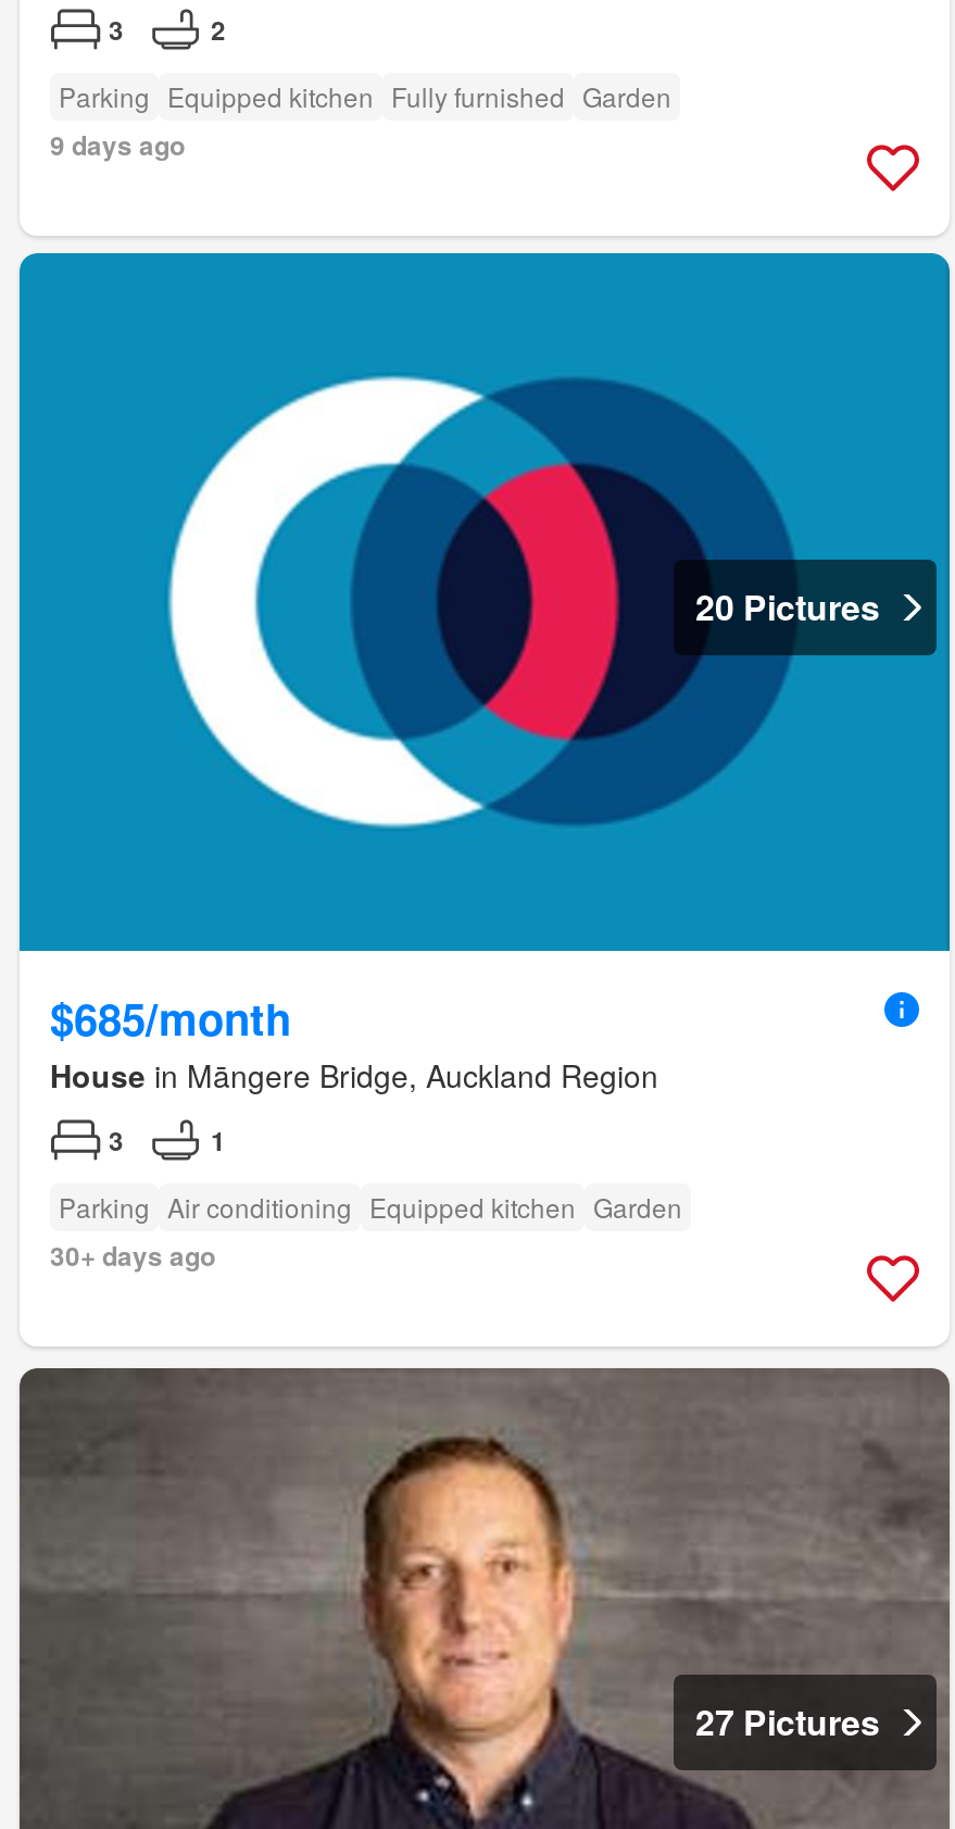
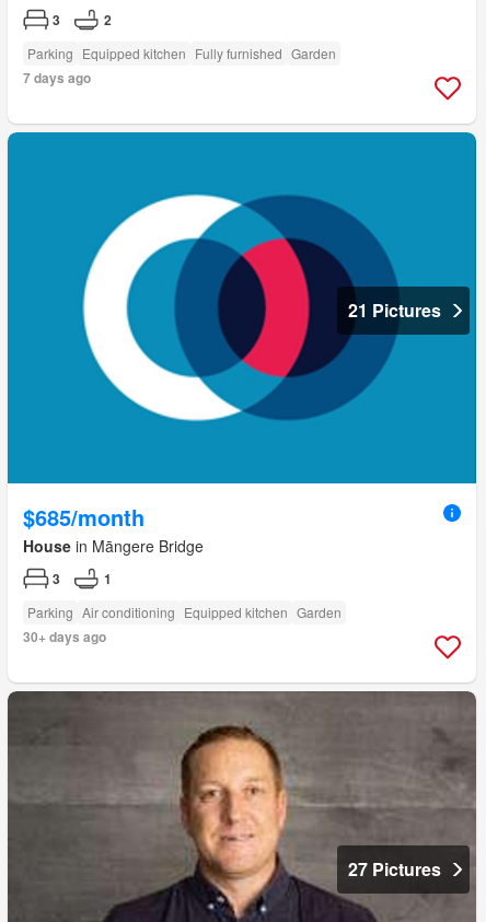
[50,126,185,165] 9 days ago -> [23,67,91,87] 7 days ago
[695,582,880,632] 20 Pictures -> [348,297,441,322] 21 Pictures
[50,1054,658,1098] House in Māngere Bridge, Auckland Region -> [23,534,204,556] House in Māngere Bridge

